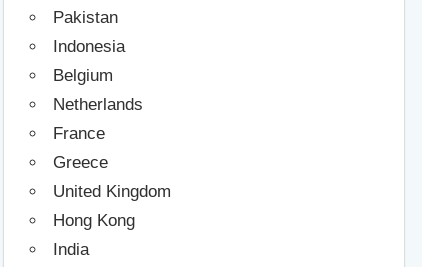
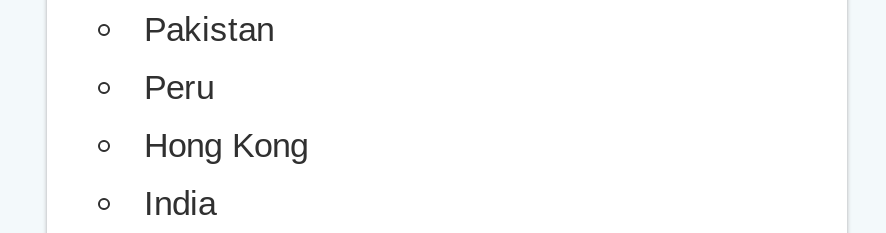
[52,37,170,201] Indonesia | Belgium | Netherlands | France | Greece | United Kingdom -> [144,69,214,107] Peru

